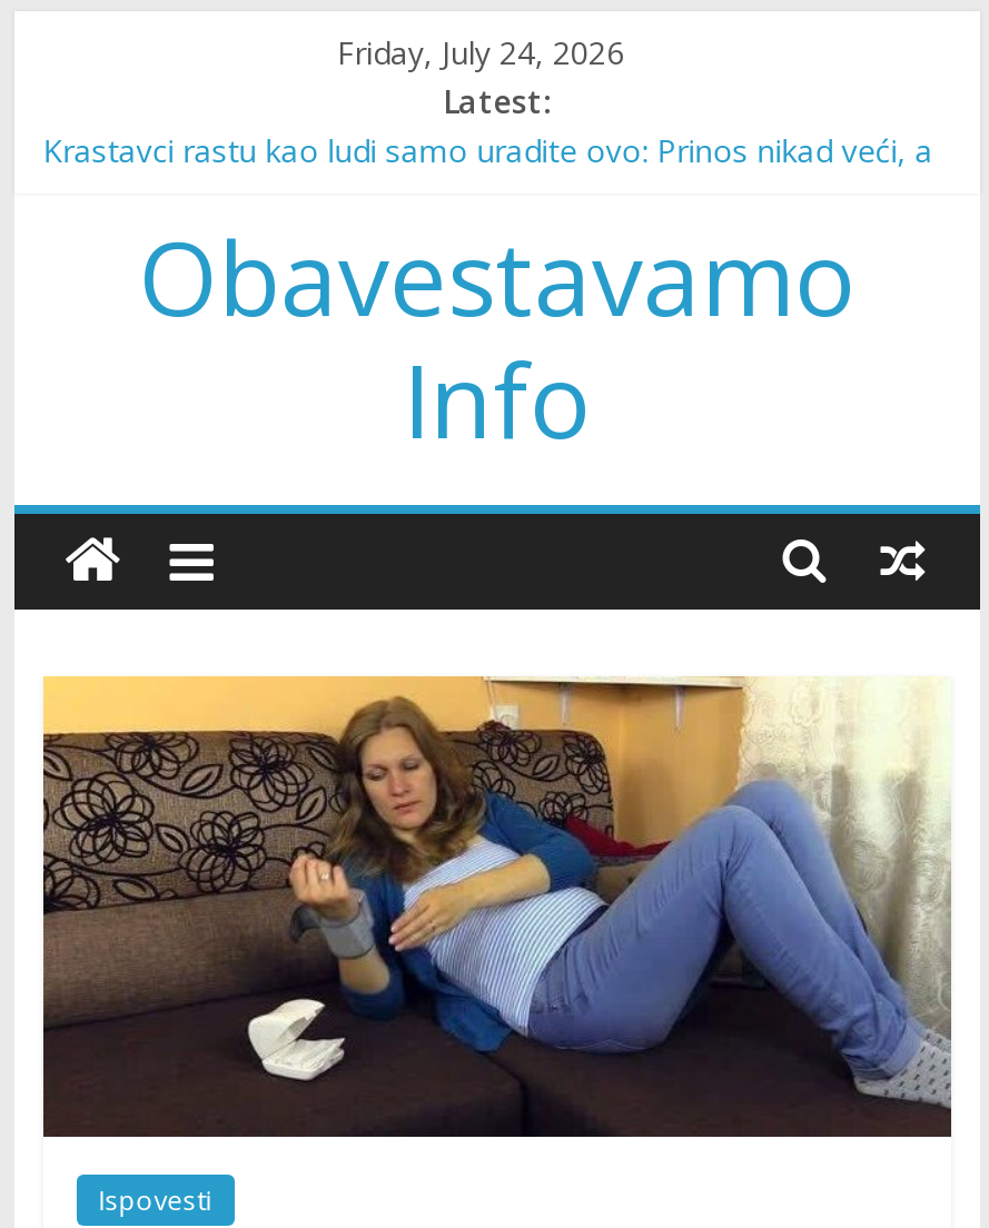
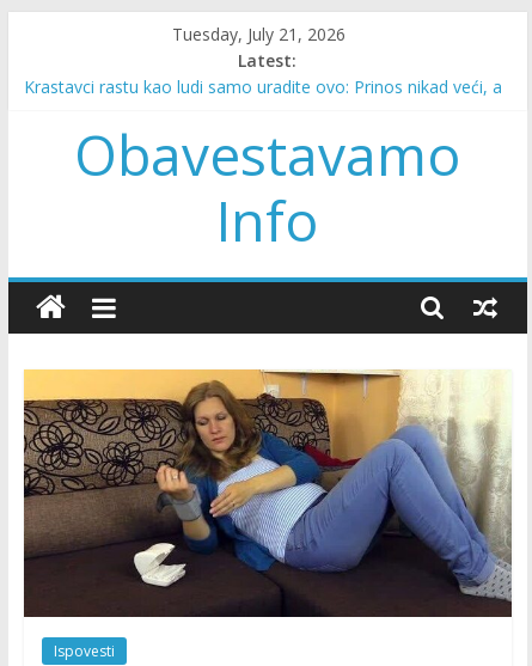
[337,31,624,73] Friday, July 24, 2026 -> [172,23,346,45] Tuesday, July 21, 2026

